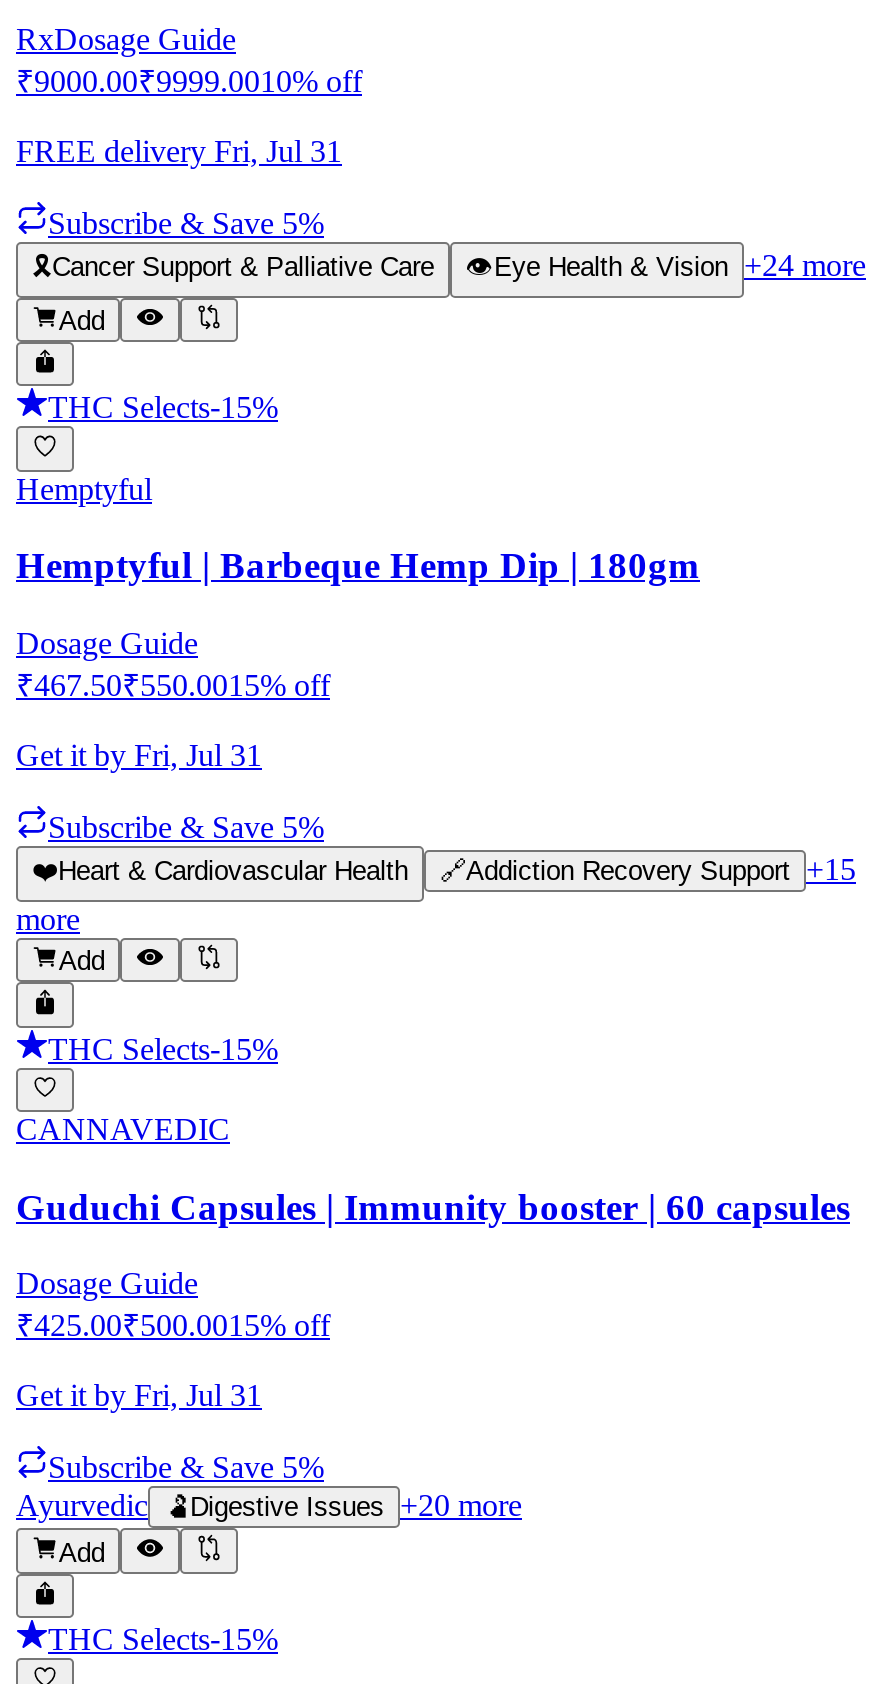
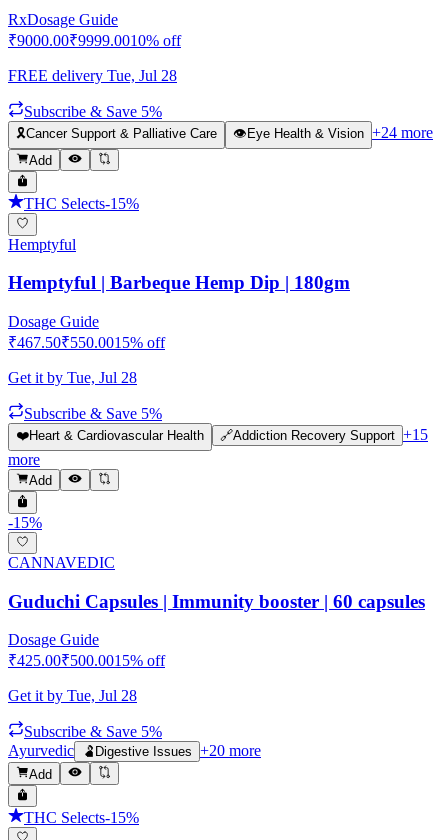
[16,133,342,167] FREE delivery Fri, Jul 31 -> [8,66,177,83] FREE delivery Tue, Jul 28
[16,738,262,772] Get it by Fri, Jul 31 -> [8,369,137,386] Get it by Tue, Jul 28
[48,1031,278,1065] THC Selects-15% -> [8,514,42,531] -15%
[16,1379,262,1413] Get it by Fri, Jul 31 -> [8,687,137,704] Get it by Tue, Jul 28

